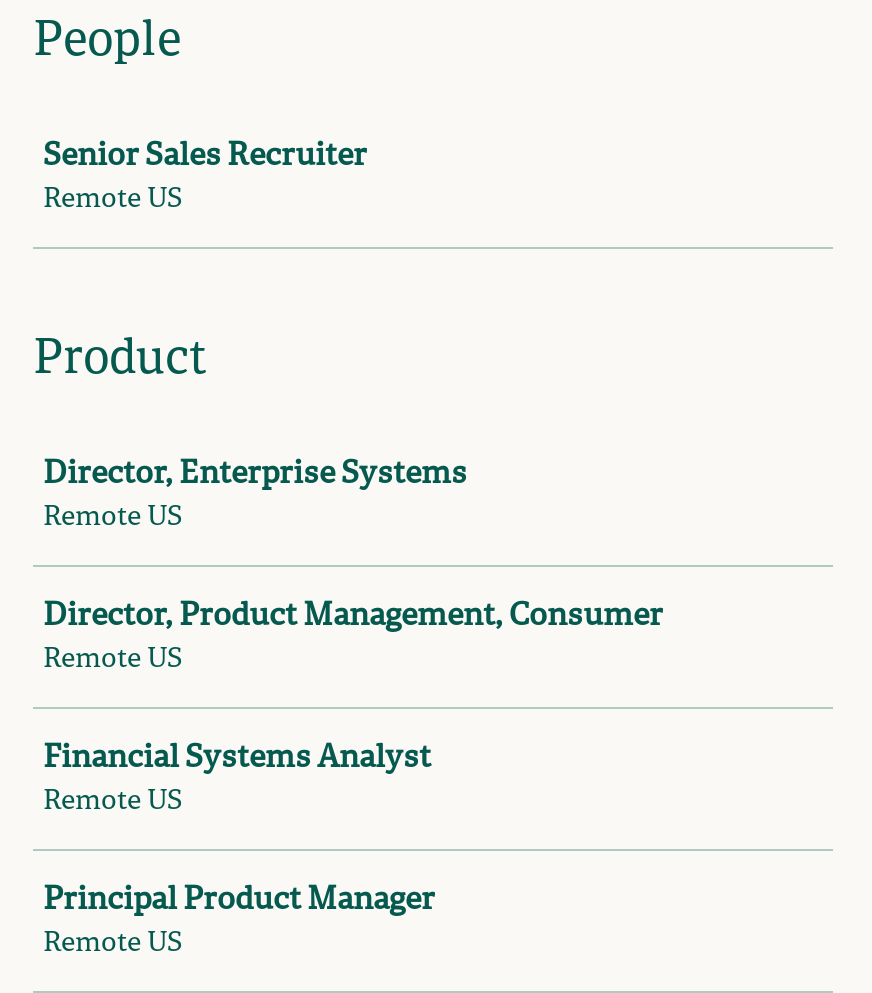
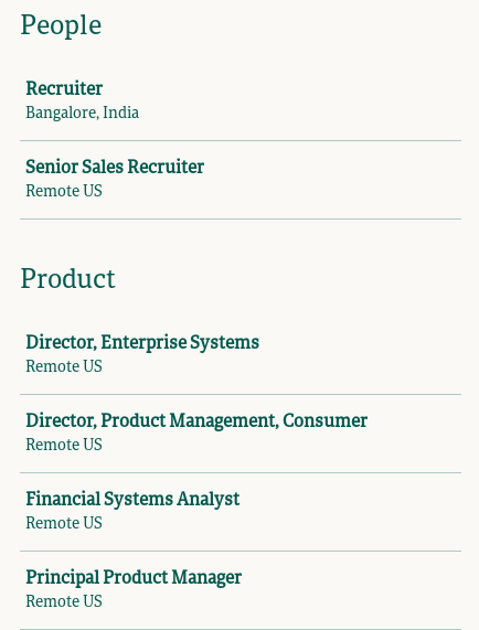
none -> [25,79,139,124] Recruiter | Bangalore, India

